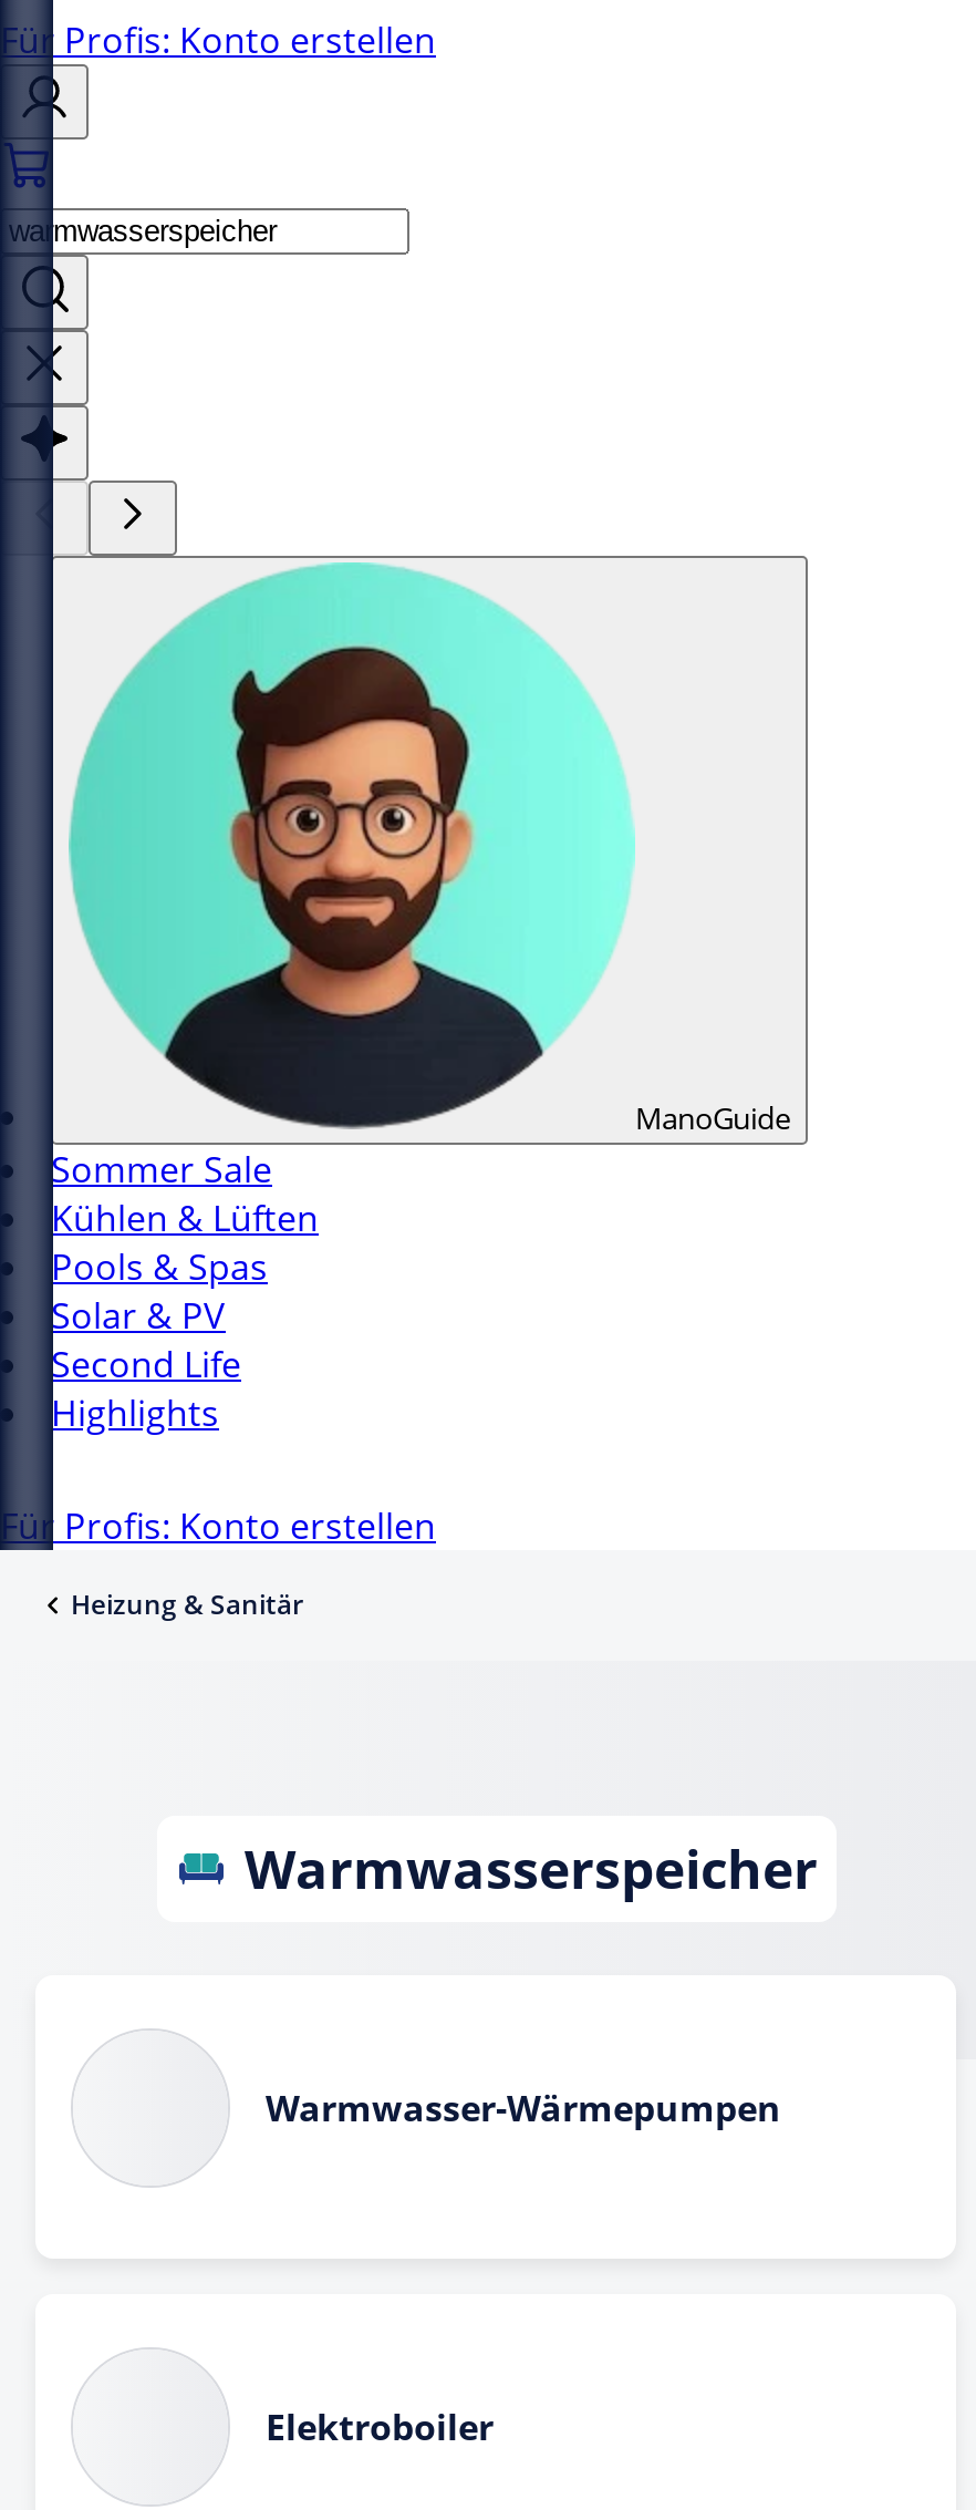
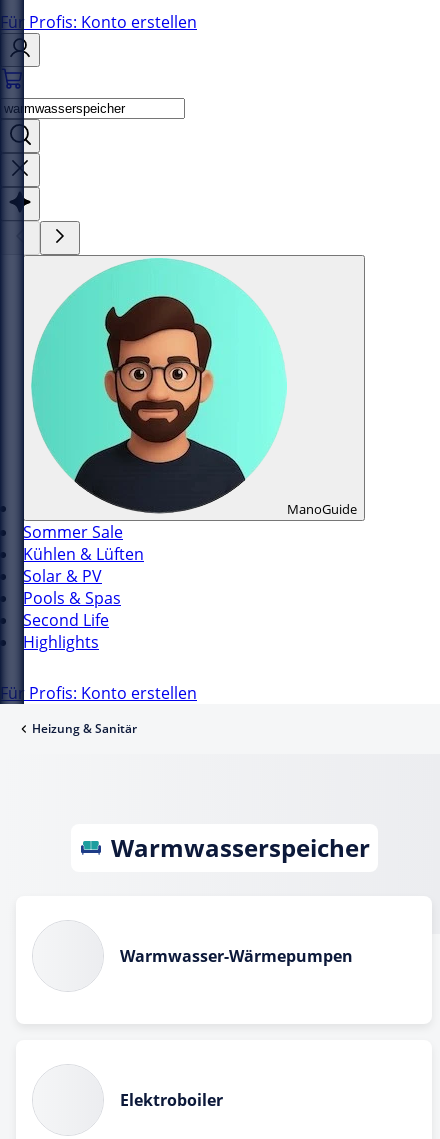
moved [51,1242,268,1291] -> [23,587,121,609]: Pools & Spas
moved [51,1291,226,1340] -> [23,565,102,587]: Solar & PV

